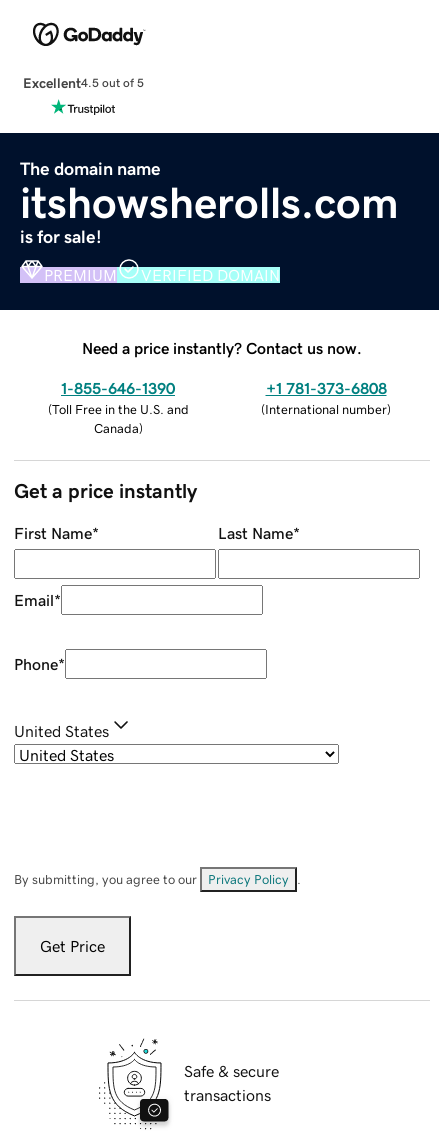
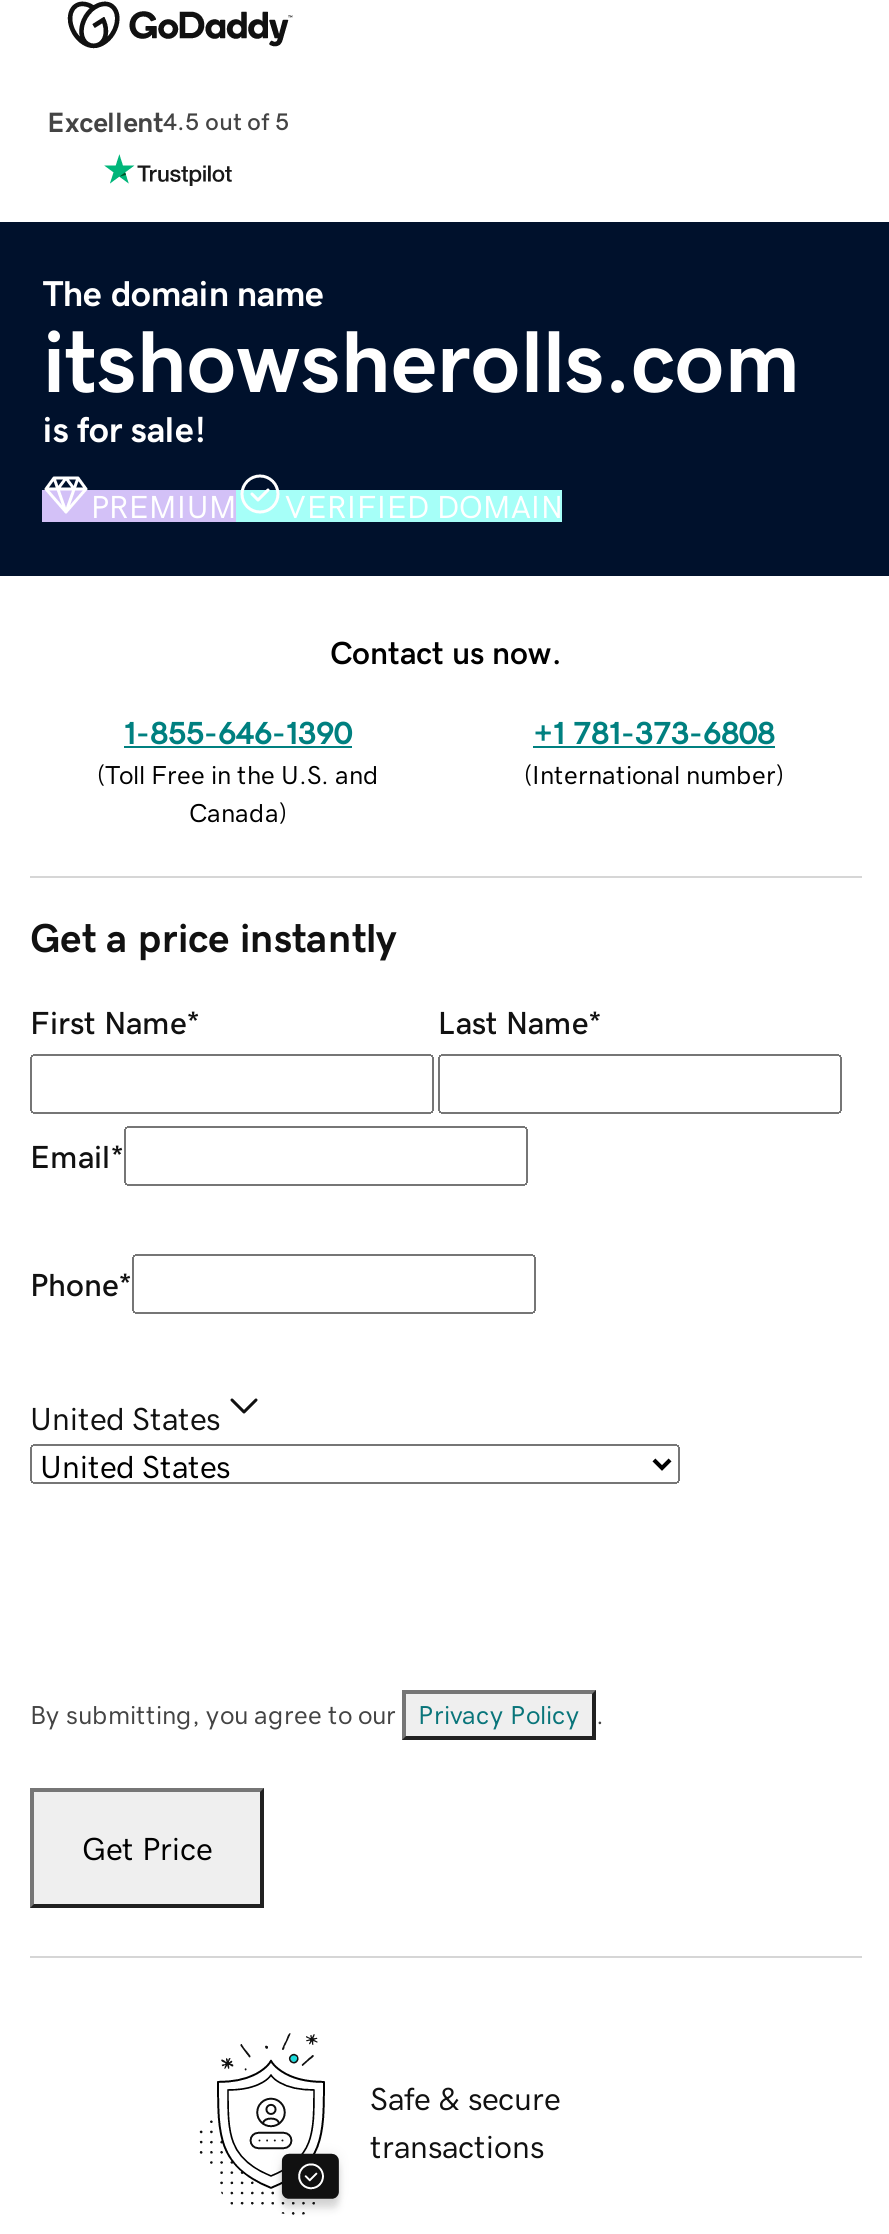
[82,340,362,356] Need a price instantly? Contact us now. -> [330,635,562,667] Contact us now.

